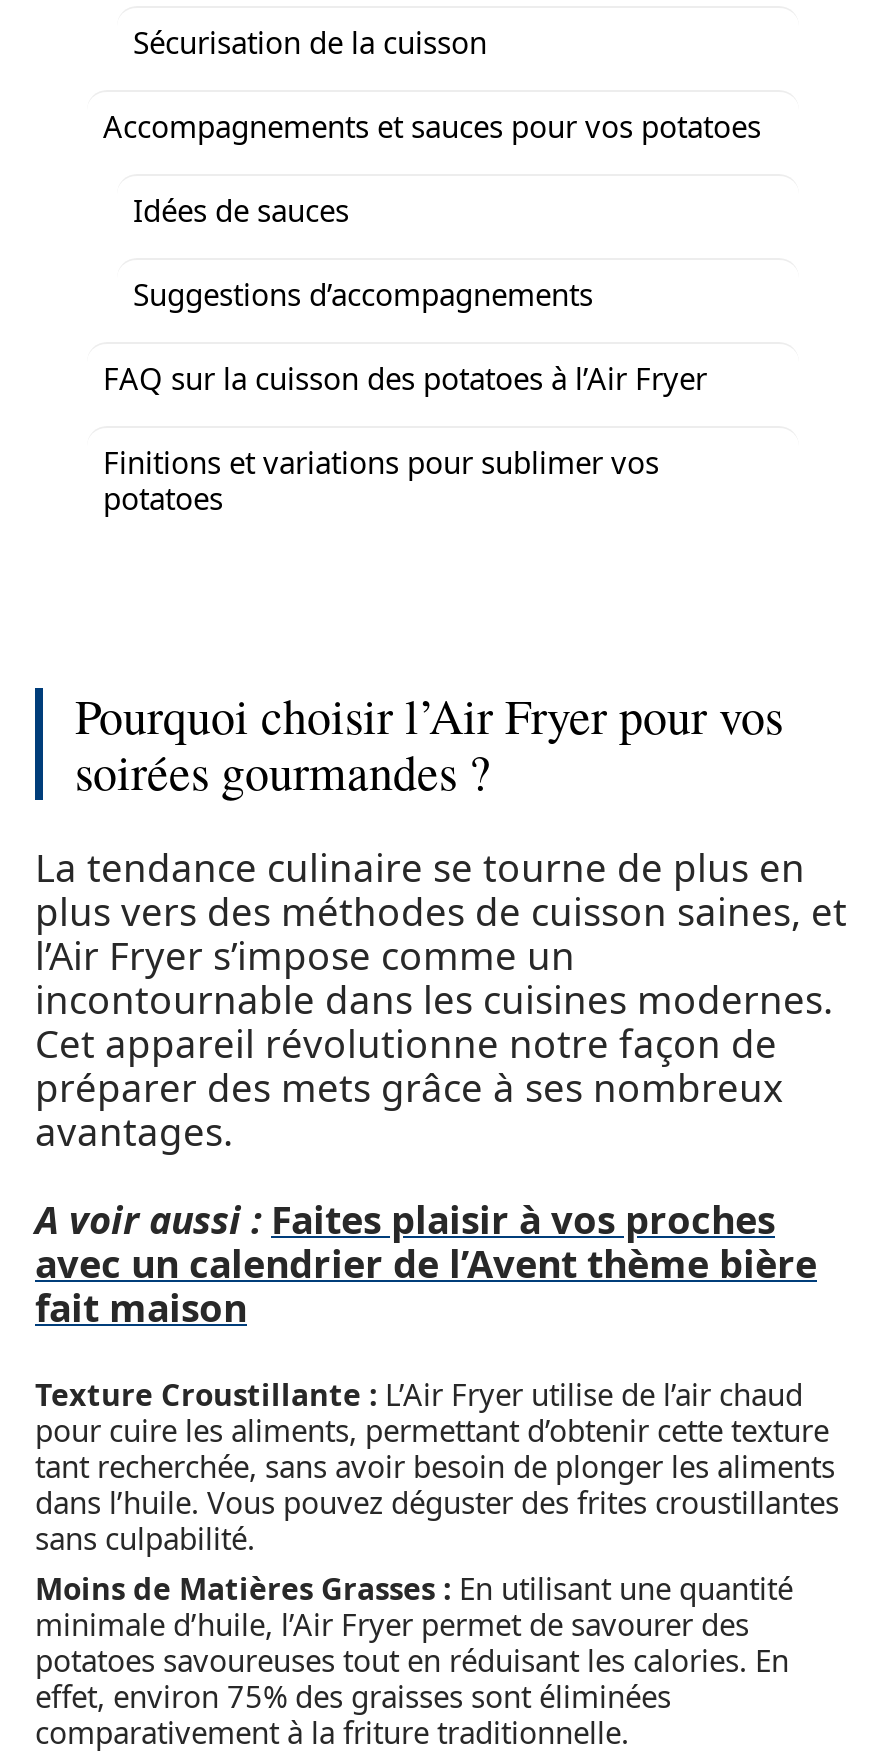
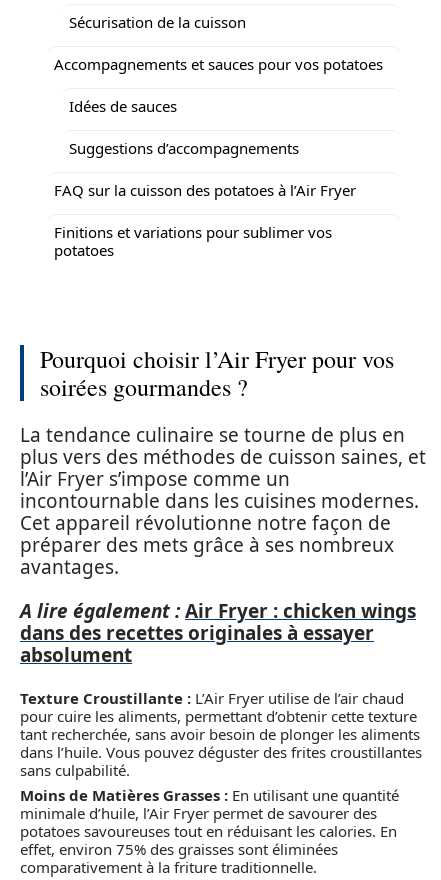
[35,1194,817,1334] A voir aussi : Faites plaisir à vos proches | avec un calendrier de l’Avent thème bière | fait maison -> [20,598,416,668] A lire également : Air Fryer : chicken wings | dans des recettes originales à essayer | absolument

